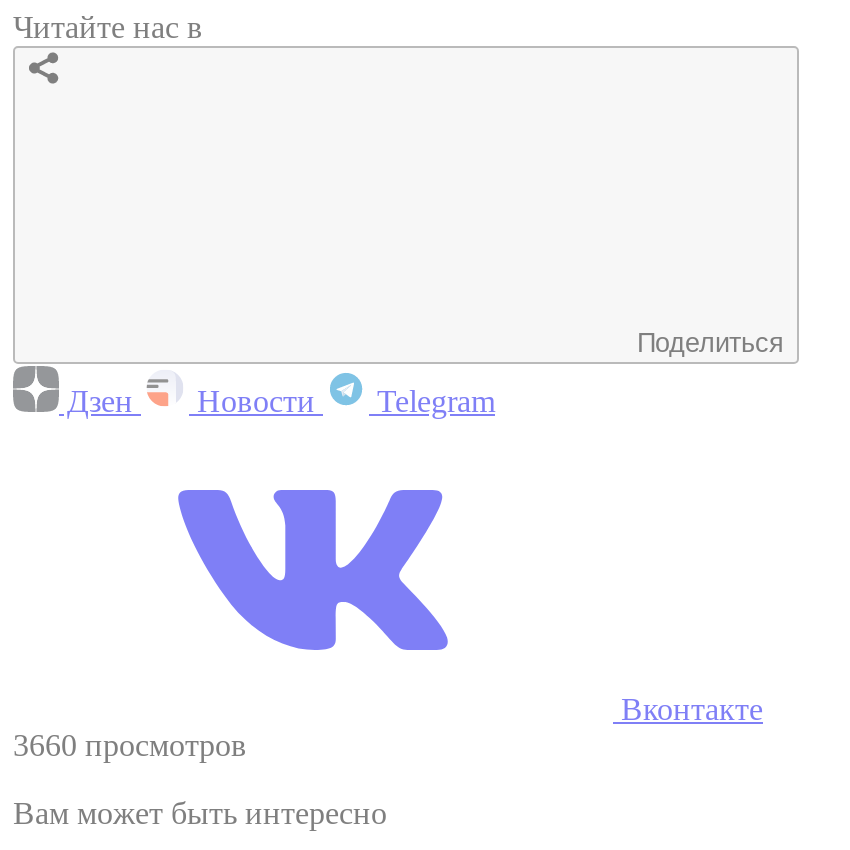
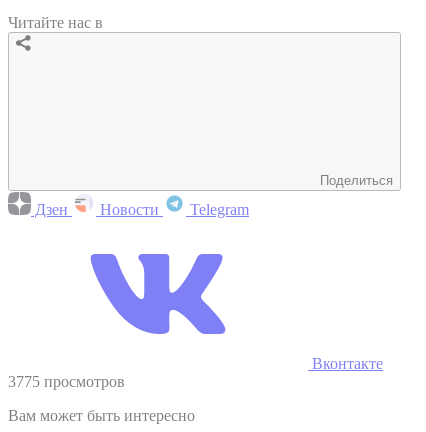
[13,727,247,761] 3660 просмотров -> [8,373,125,390] 3775 просмотров

